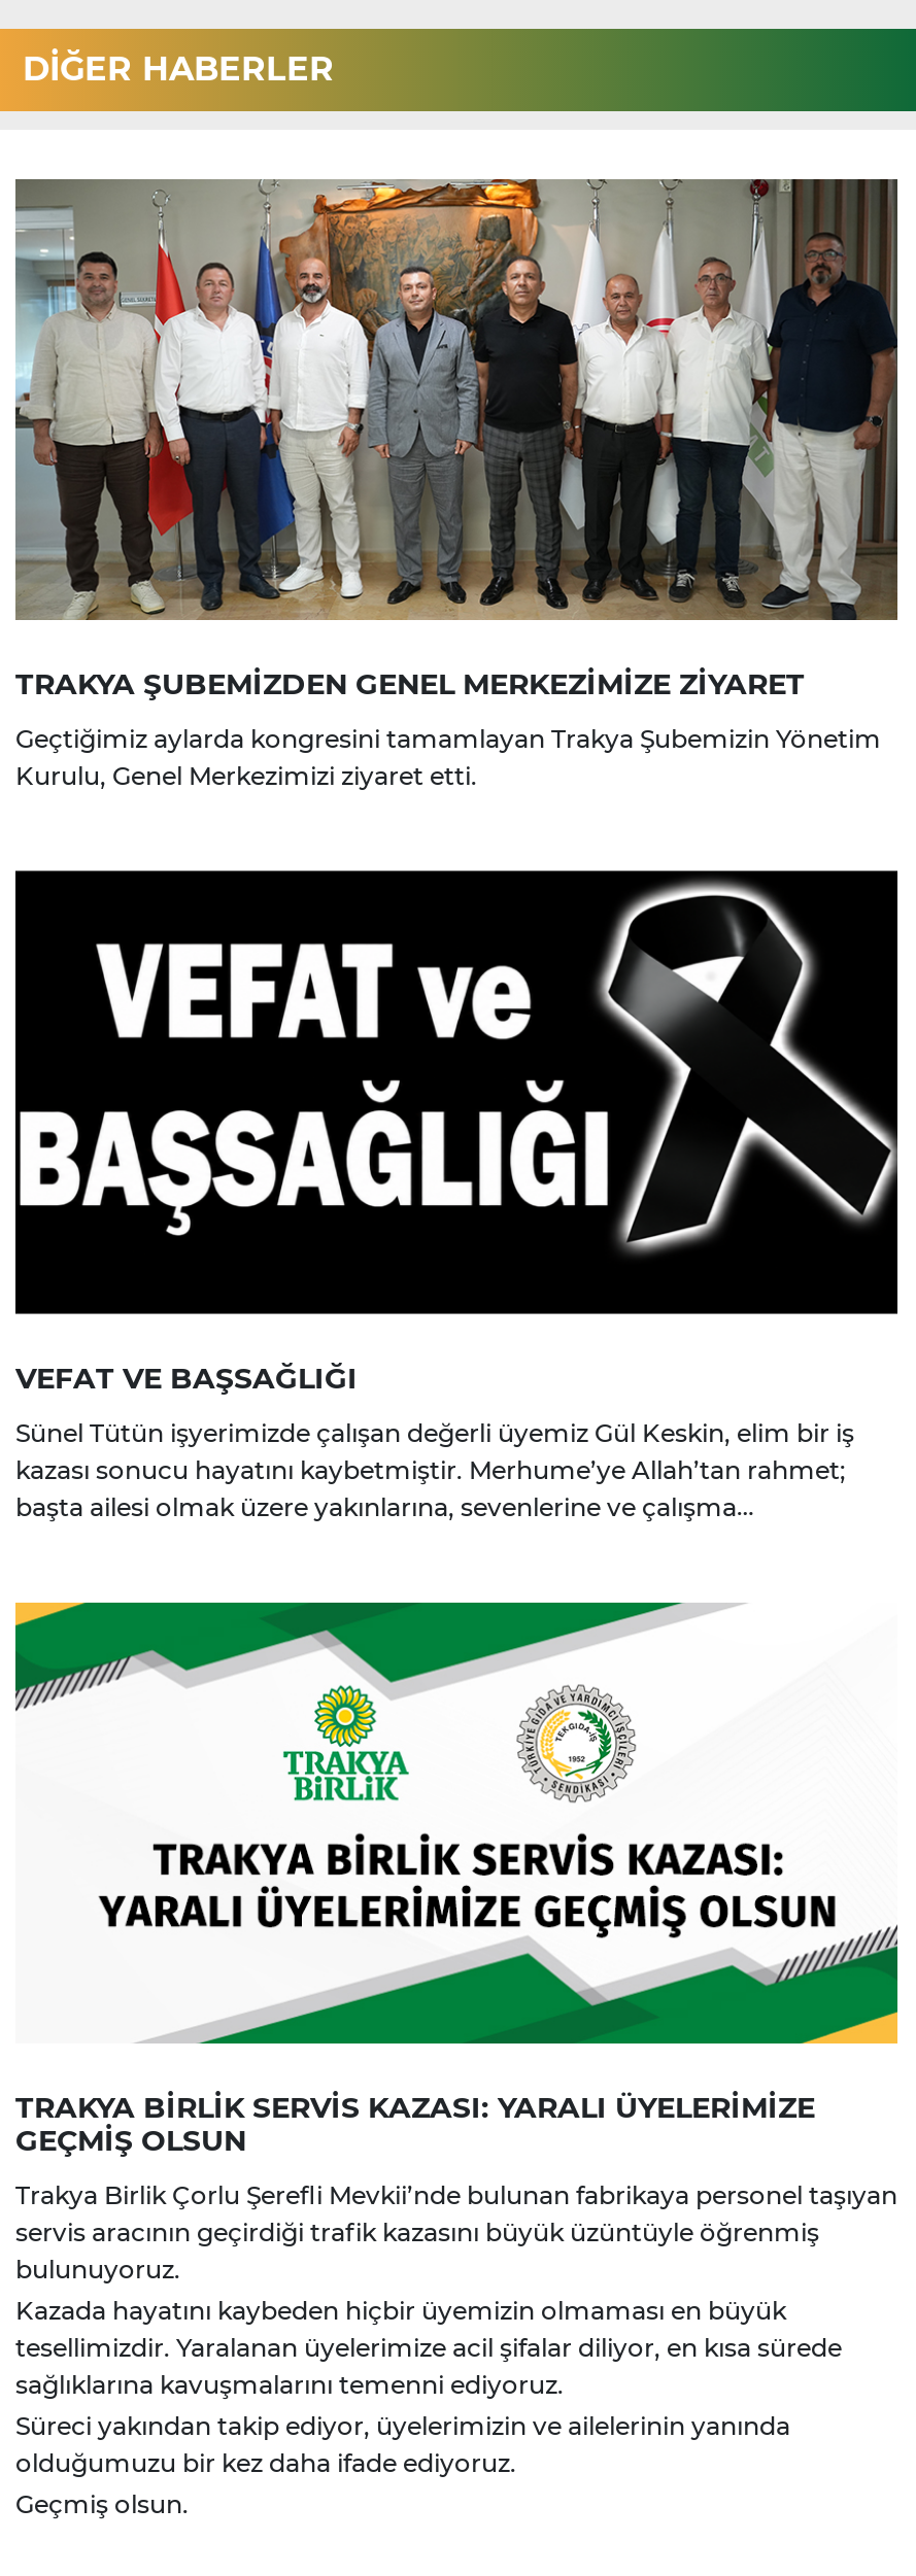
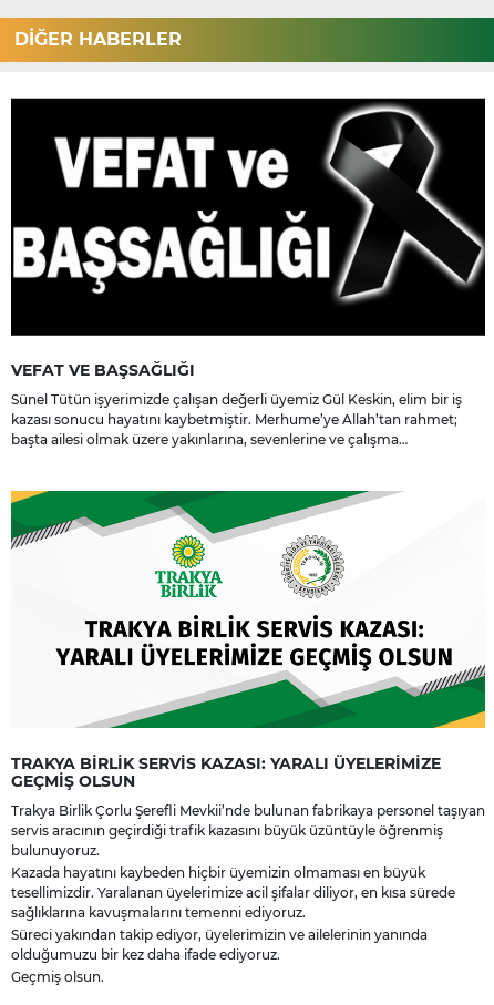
[15,177,897,791] [image] | TRAKYA ŞUBEMİZDEN GENEL MERKEZİMİZE ZİYARET | Geçtiğimiz aylarda kongresini tamamlayan Trakya Şubemizin Yönetim | Kurulu, Genel Merkezimizi ziyaret etti. -> none

